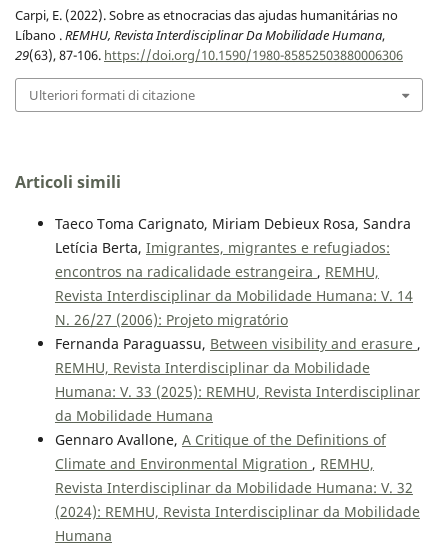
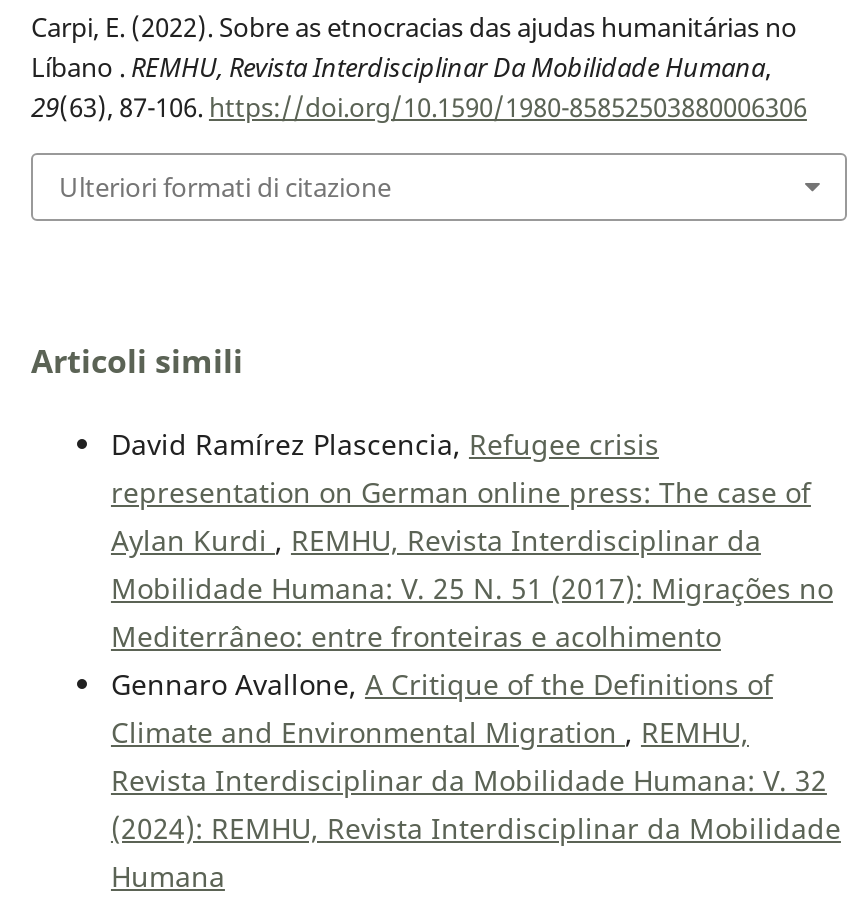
[55,214,421,425] Taeco Toma Carignato, Miriam Debieux Rosa, Sandra | Letícia Berta, Imigrantes, migrantes e refugiados: | encontros na radicalidade estrangeira, REMHU, | Revista Interdisciplinar da Mobilidade Humana: V. 14 | N. 26/27 (2006): Projeto migratório | Fernanda Paraguassu, Between visibility and erasure, | REMHU, Revista Interdisciplinar da Mobilidade | Humana: V. 33 (2025): REMHU, Revista Interdisciplinar | da Mobilidade Humana -> [111,426,833,656] David Ramírez Plascencia, Refugee crisis | representation on German online press: The case of | Aylan Kurdi, REMHU, Revista Interdisciplinar da | Mobilidade Humana: V. 25 N. 51 (2017): Migrações no | Mediterrâneo: entre fronteiras e acolhimento

